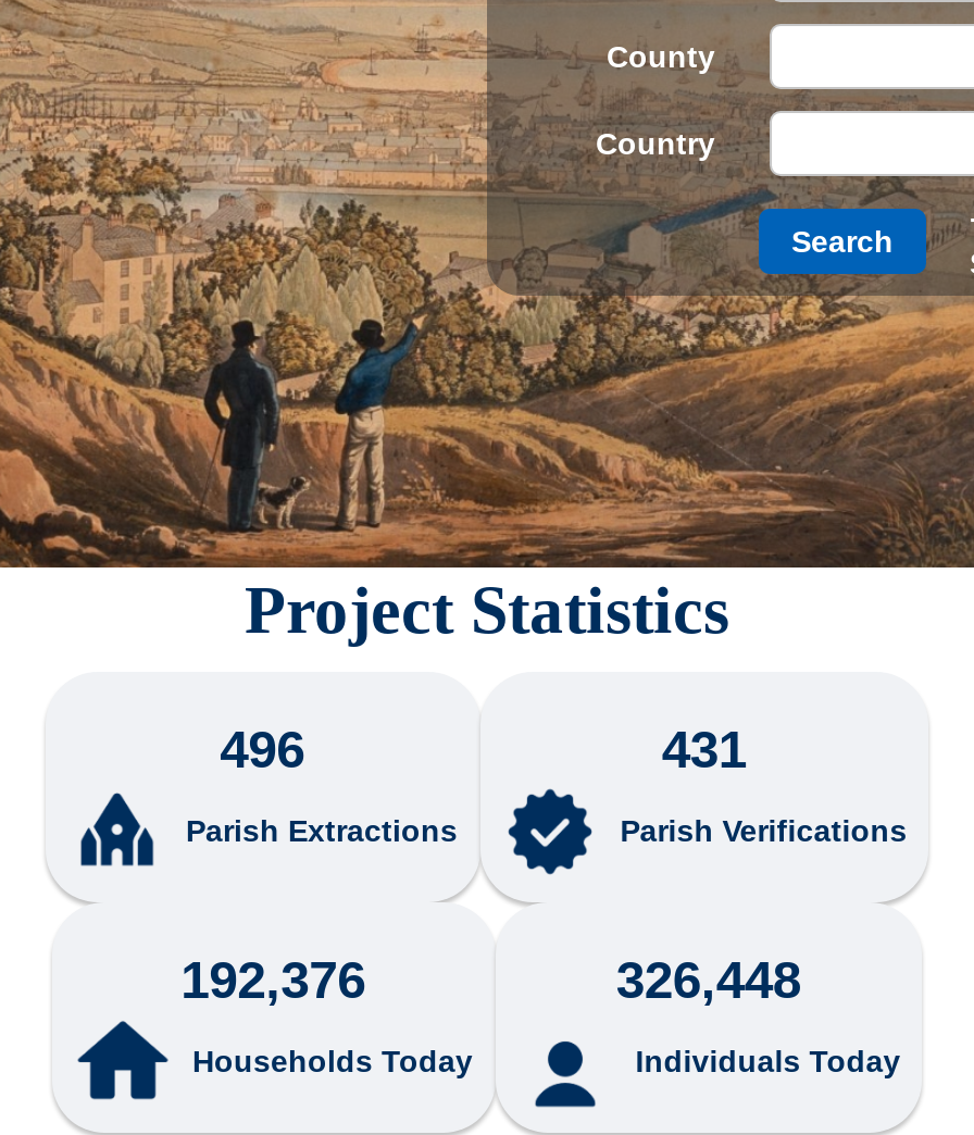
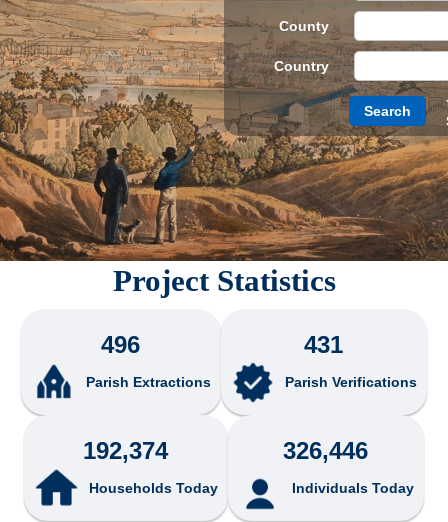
[181,950,365,1008] 192,376 -> [83,437,168,464] 192,374
[616,950,801,1008] 326,448 -> [283,437,368,464] 326,446

